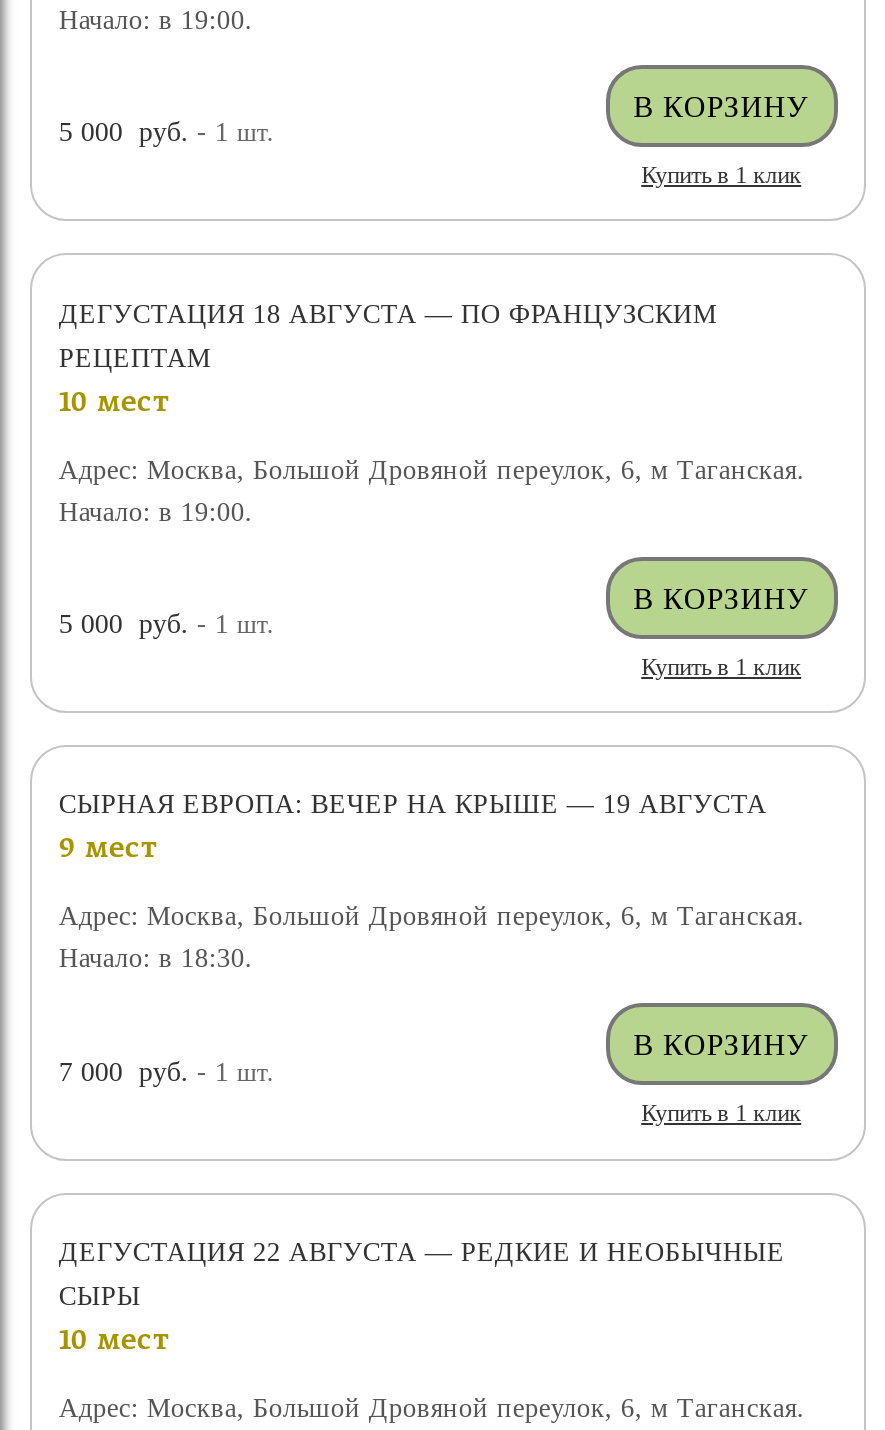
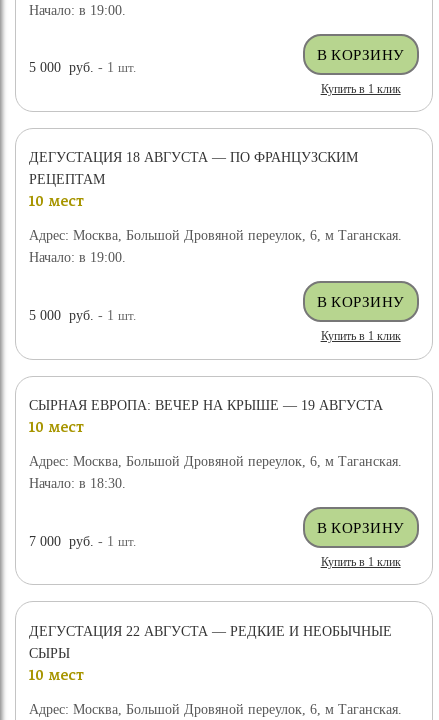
[59,836,157,864] 9 мест -> [29,421,84,435] 10 мест

